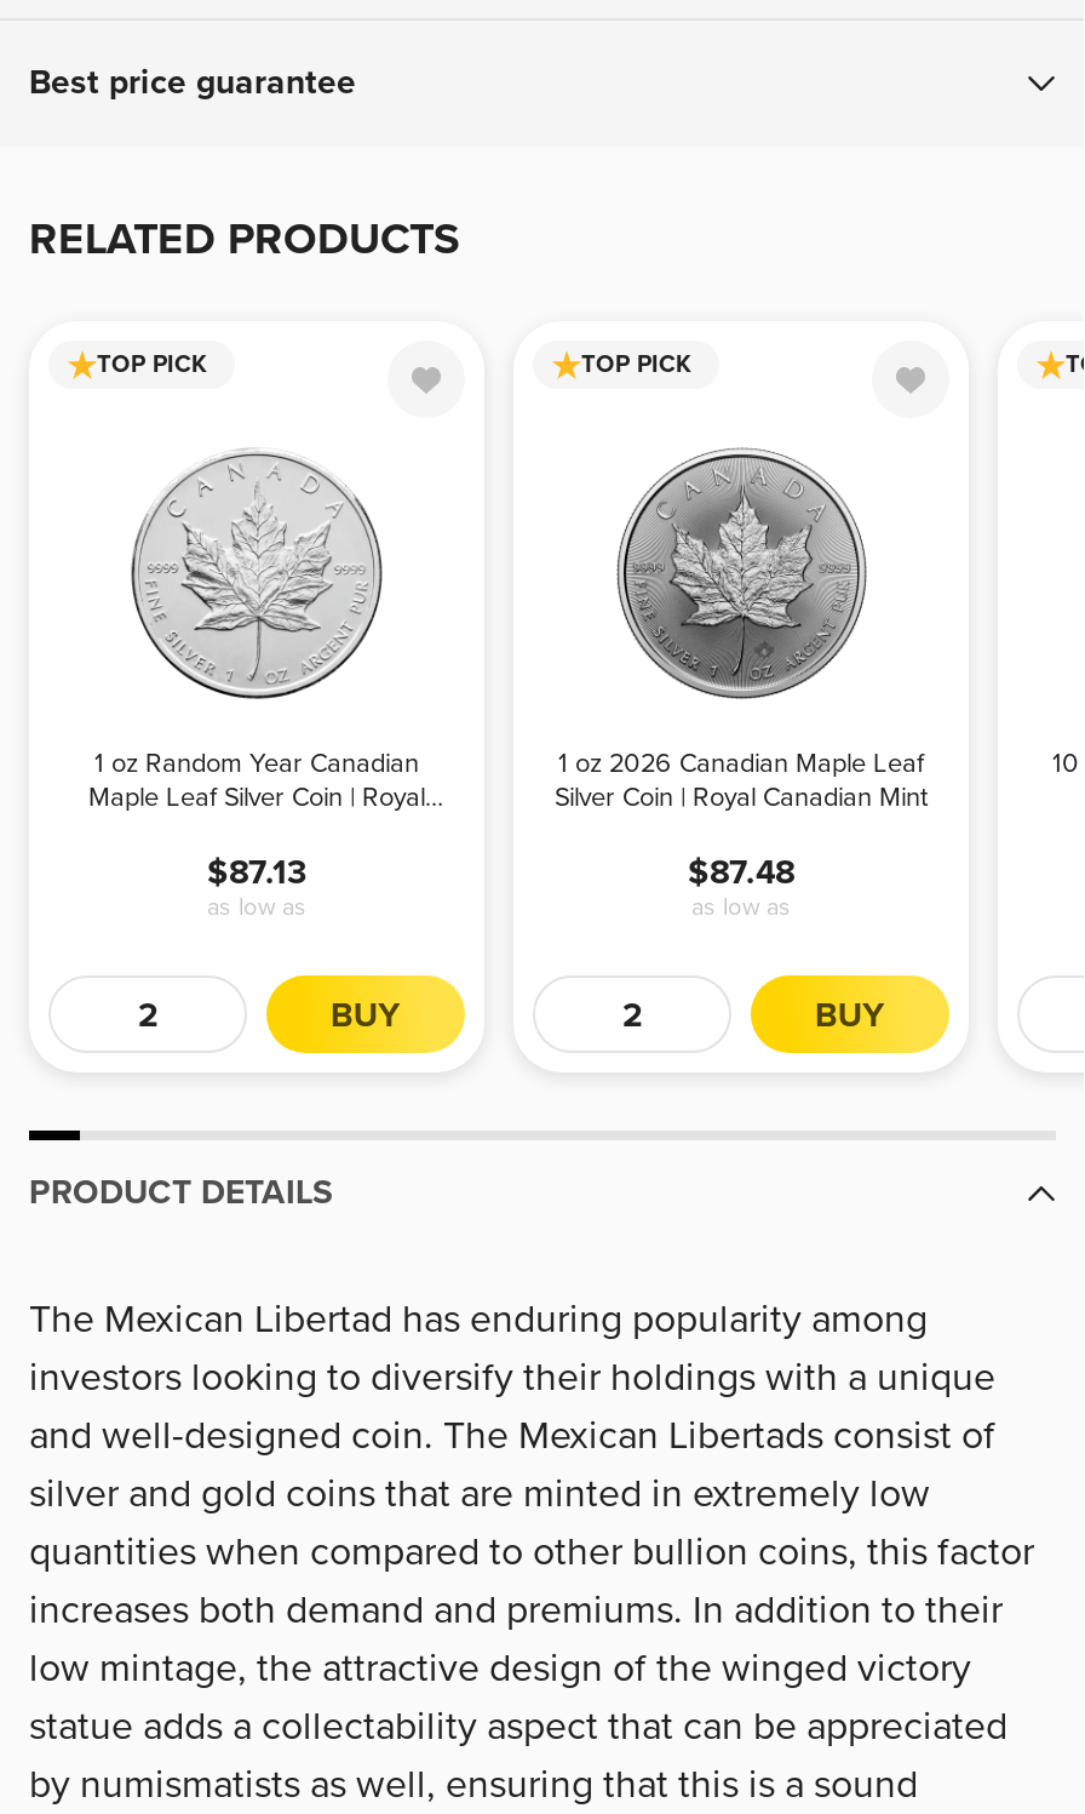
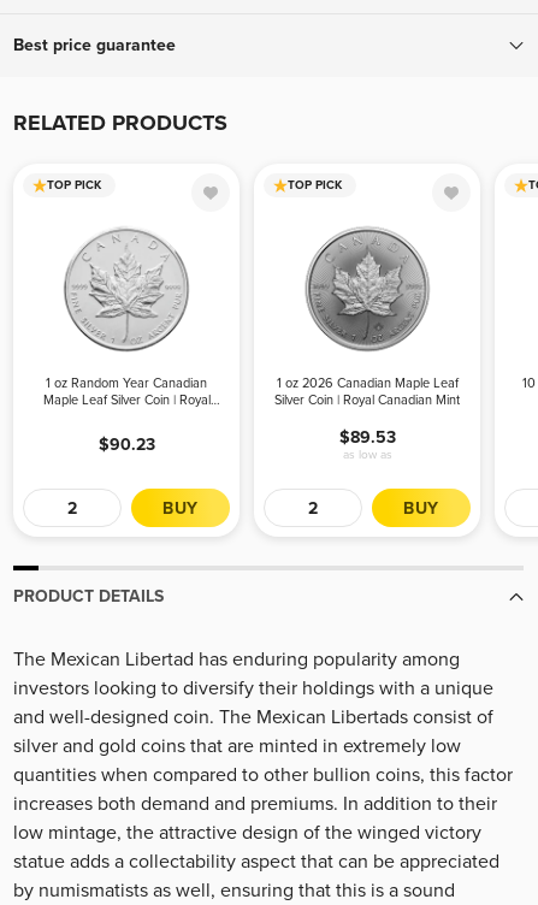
[207,851,306,921] $87.13 | as low as -> [98,434,155,454] $90.23
[688,851,794,892] $87.48 -> [339,427,395,447] $89.53

